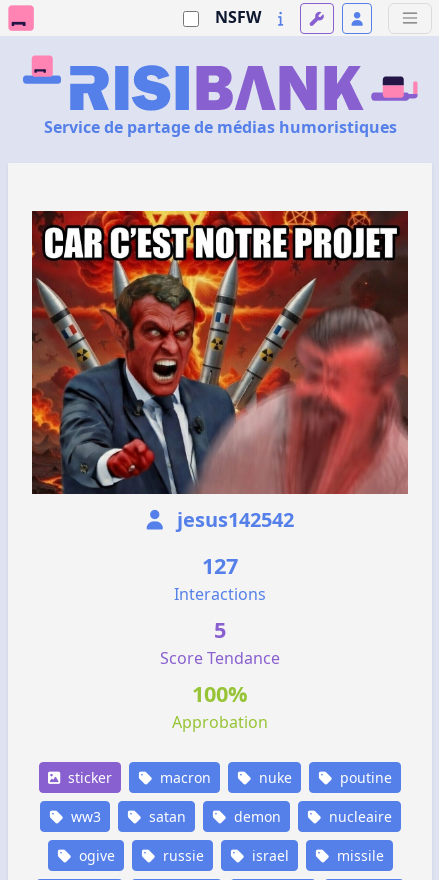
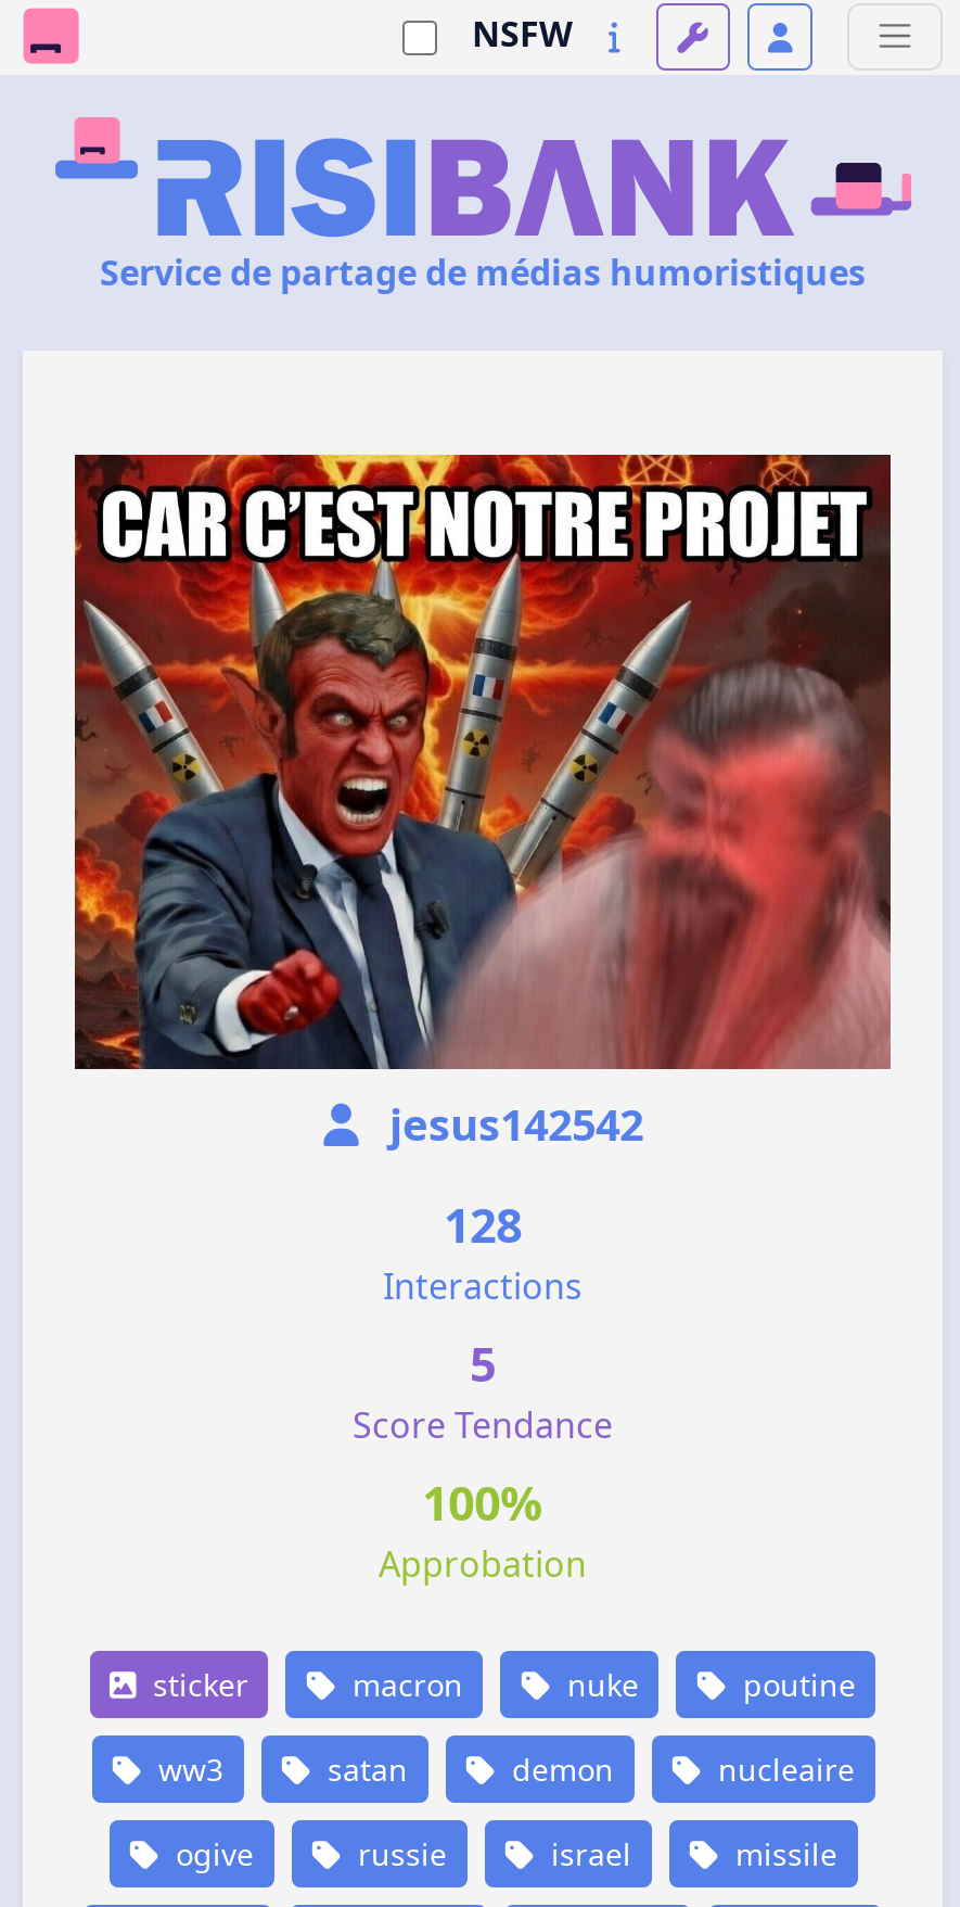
[202,551,238,580] 127 -> [444,1192,522,1255] 128

